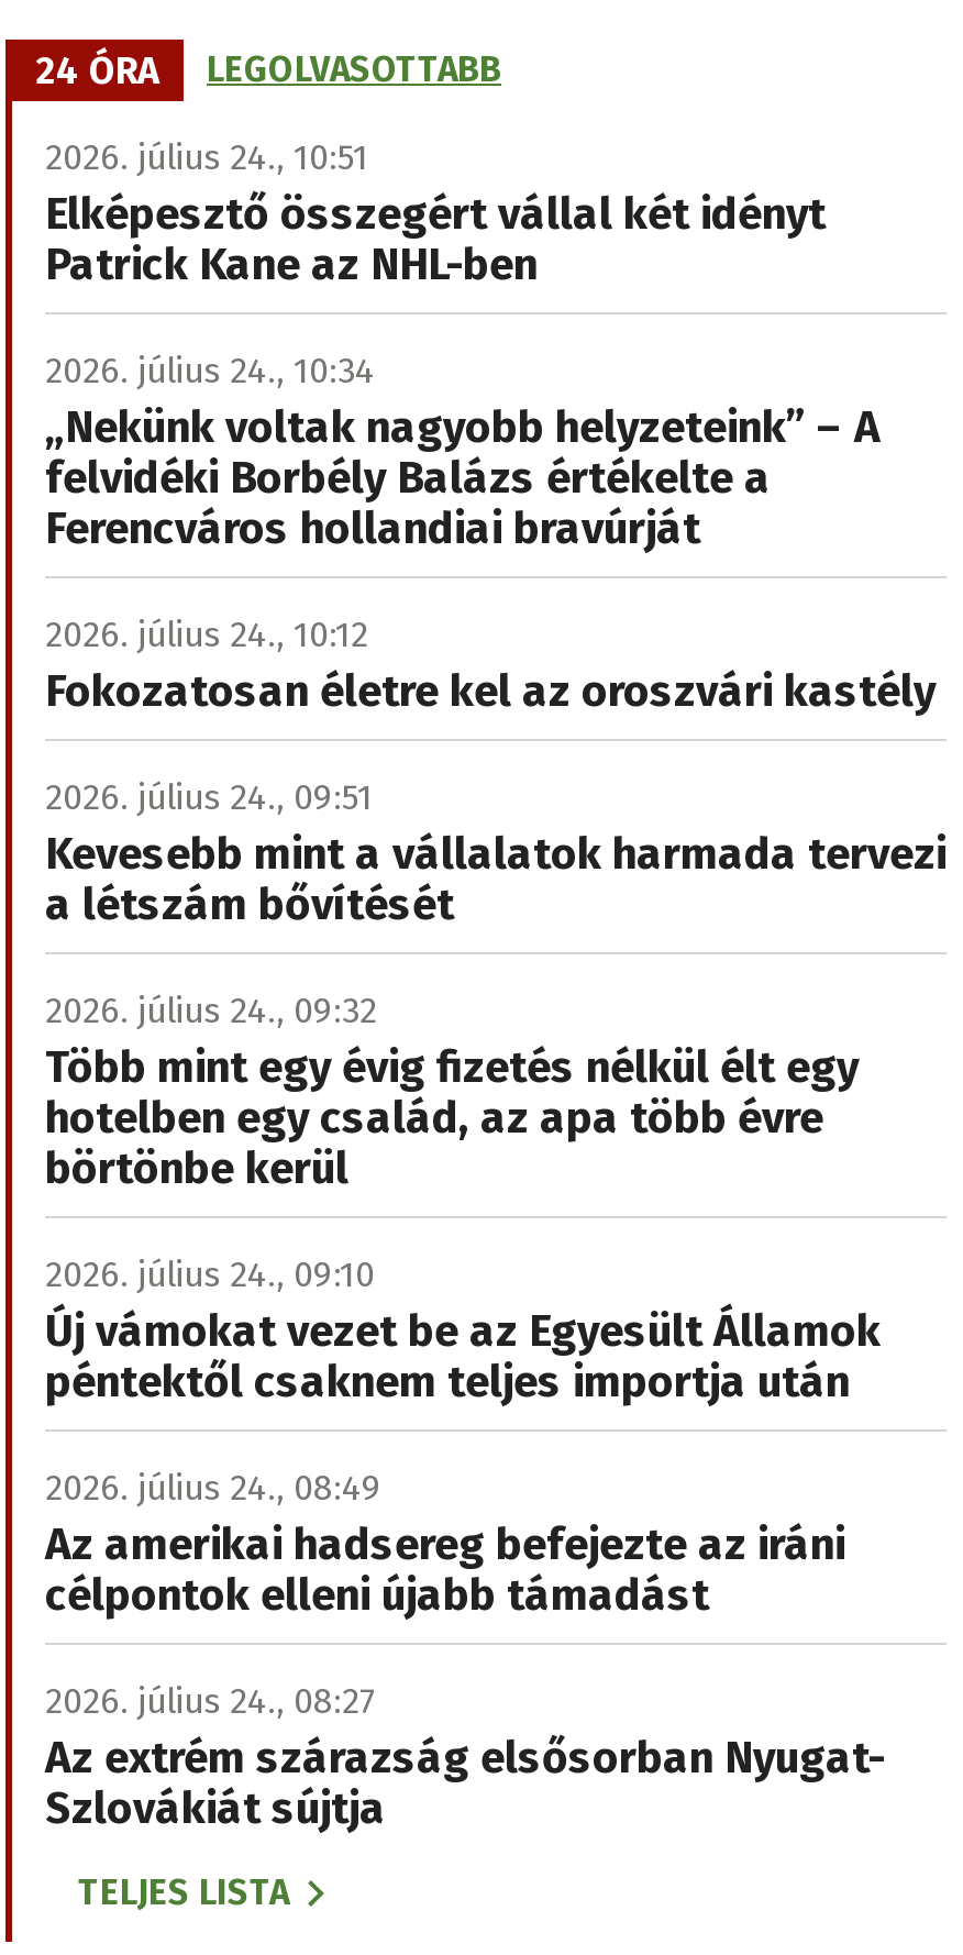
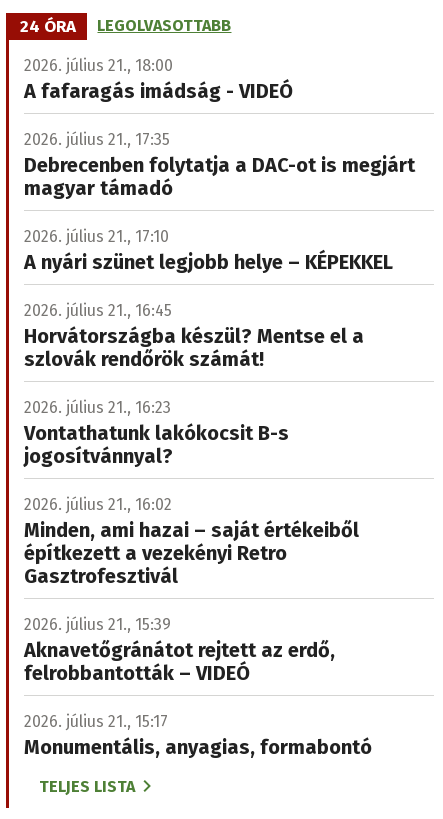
[45,137,826,291] 2026. július 24., 10:51 | Elképesztő összegért vállal két idényt | Patrick Kane az NHL-ben -> [24,56,293,103] 2026. július 21., 18:00 | A fafaragás imádság - VIDEÓ
[45,350,881,555] 2026. július 24., 10:34 | „Nekünk voltak nagyobb helyzeteink” – A | felvidéki Borbély Balázs értékelte a | Ferencváros hollandiai bravúrját -> [24,130,415,200] 2026. július 21., 17:35 | Debrecenben folytatja a DAC-ot is megjárt | magyar támadó
[45,614,936,717] 2026. július 24., 10:12 | Fokozatosan életre kel az oroszvári kastély -> [24,227,393,274] 2026. július 21., 17:10 | A nyári szünet legjobb helye – KÉPEKKEL
[45,777,947,931] 2026. július 24., 09:51 | Kevesebb mint a vállalatok harmada tervezi | a létszám bővítését -> [24,301,364,371] 2026. július 21., 16:45 | Horvátországba készül? Mentse el a | szlovák rendőrök számát!
[45,990,859,1195] 2026. július 24., 09:32 | Több mint egy évig fizetés nélkül élt egy | hotelben egy család, az apa több évre | börtönbe kerül -> [24,398,289,468] 2026. július 21., 16:23 | Vontathatunk lakókocsit B-s | jogosítvánnyal?
[45,1254,881,1408] 2026. július 24., 09:10 | Új vámokat vezet be az Egyesült Államok | péntektől csaknem teljes importja után -> [24,495,359,588] 2026. július 21., 16:02 | Minden, ami hazai – saját értékeiből | építkezett a vezekényi Retro | Gasztrofesztivál
[45,1467,845,1621] 2026. július 24., 08:49 | Az amerikai hadsereg befejezte az iráni | célpontok elleni újabb támadást -> [24,615,335,685] 2026. július 21., 15:39 | Aknavetőgránátot rejtett az erdő, | felrobbantották – VIDEÓ
[45,1681,885,1834] 2026. július 24., 08:27 | Az extrém szárazság elsősorban Nyugat- | Szlovákiát sújtja -> [24,712,372,759] 2026. július 21., 15:17 | Monumentális, anyagias, formabontó

